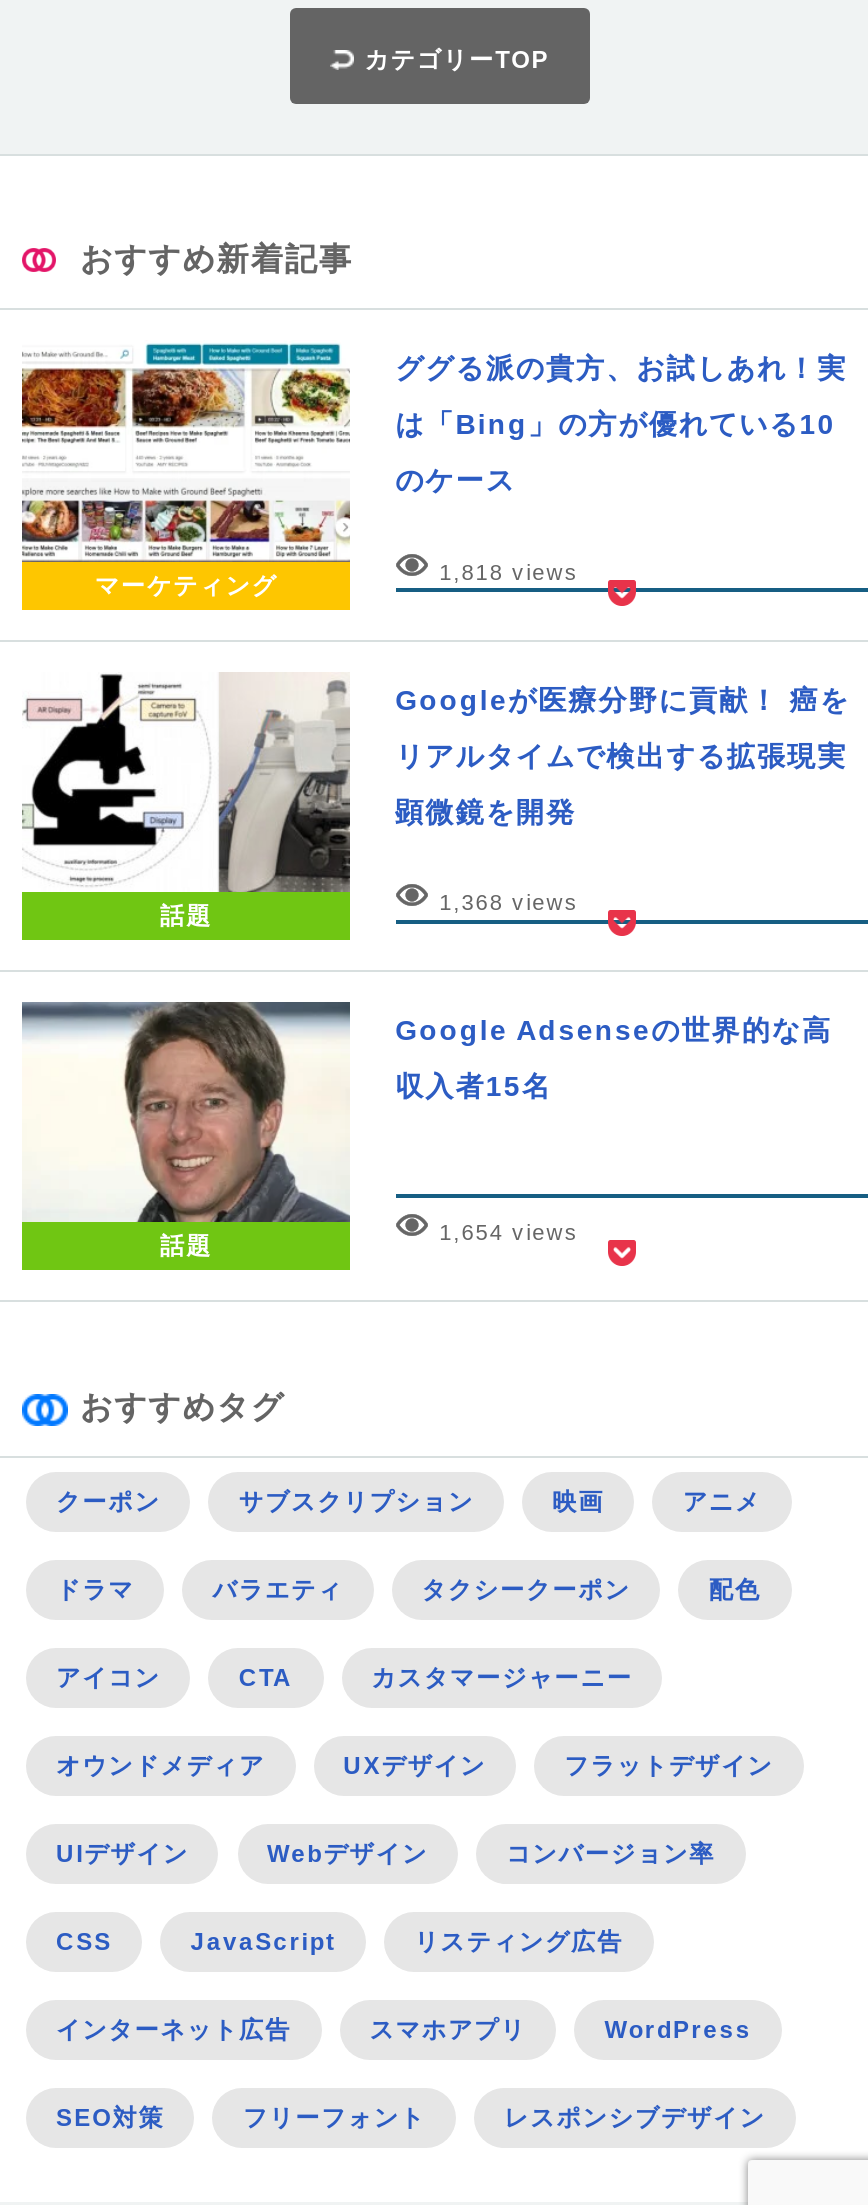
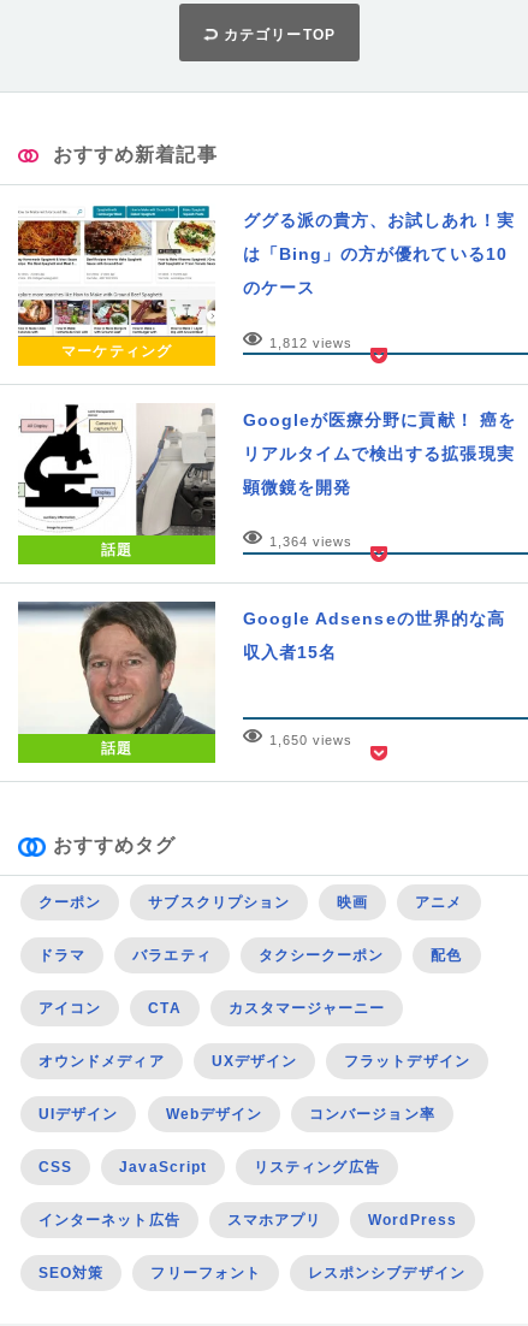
[439,559,579,583] 1,818 views -> [269,335,353,350] 1,812 views
[439,890,579,914] 1,368 views -> [269,534,353,549] 1,364 views
[439,1220,579,1244] 1,654 views -> [269,733,353,747] 1,650 views

